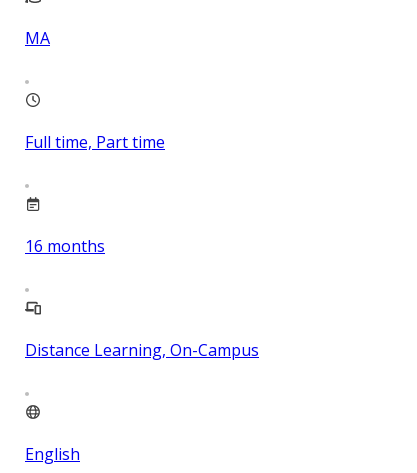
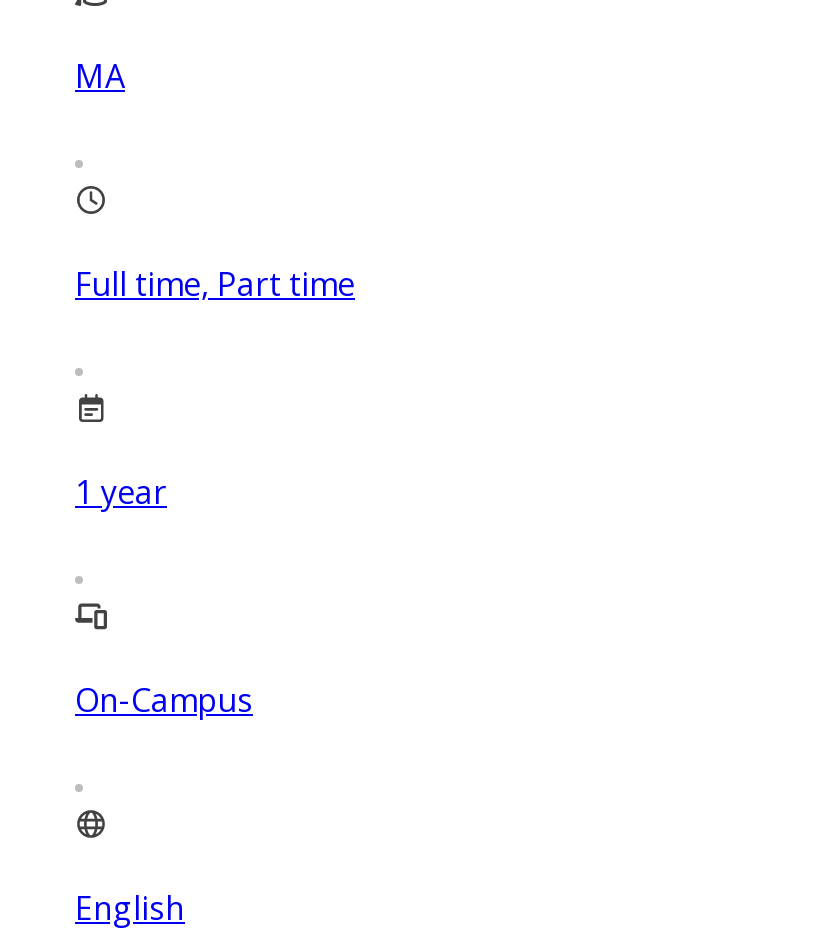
[25,235,105,257] 16 months -> [75,469,167,513] 1 year
[25,339,259,361] Distance Learning, On-Campus -> [75,677,253,721] On-Campus

